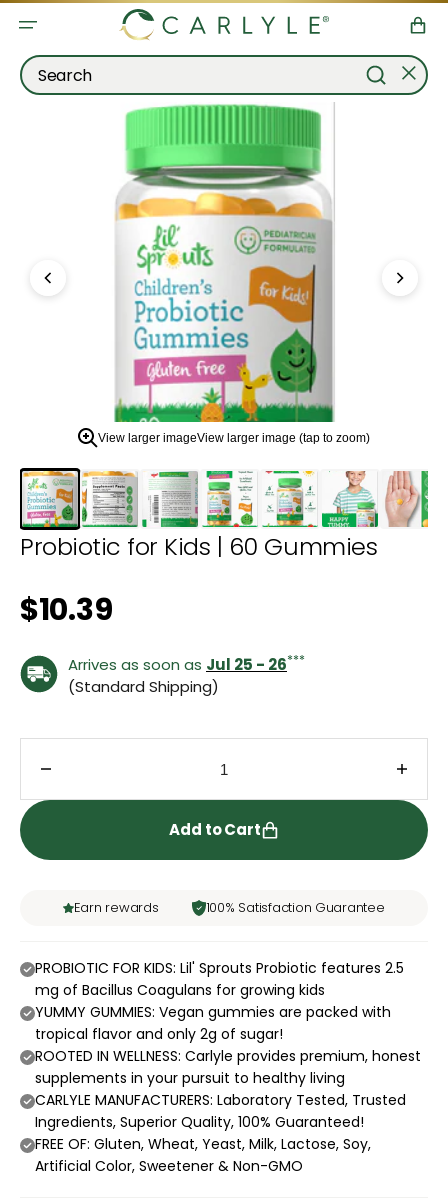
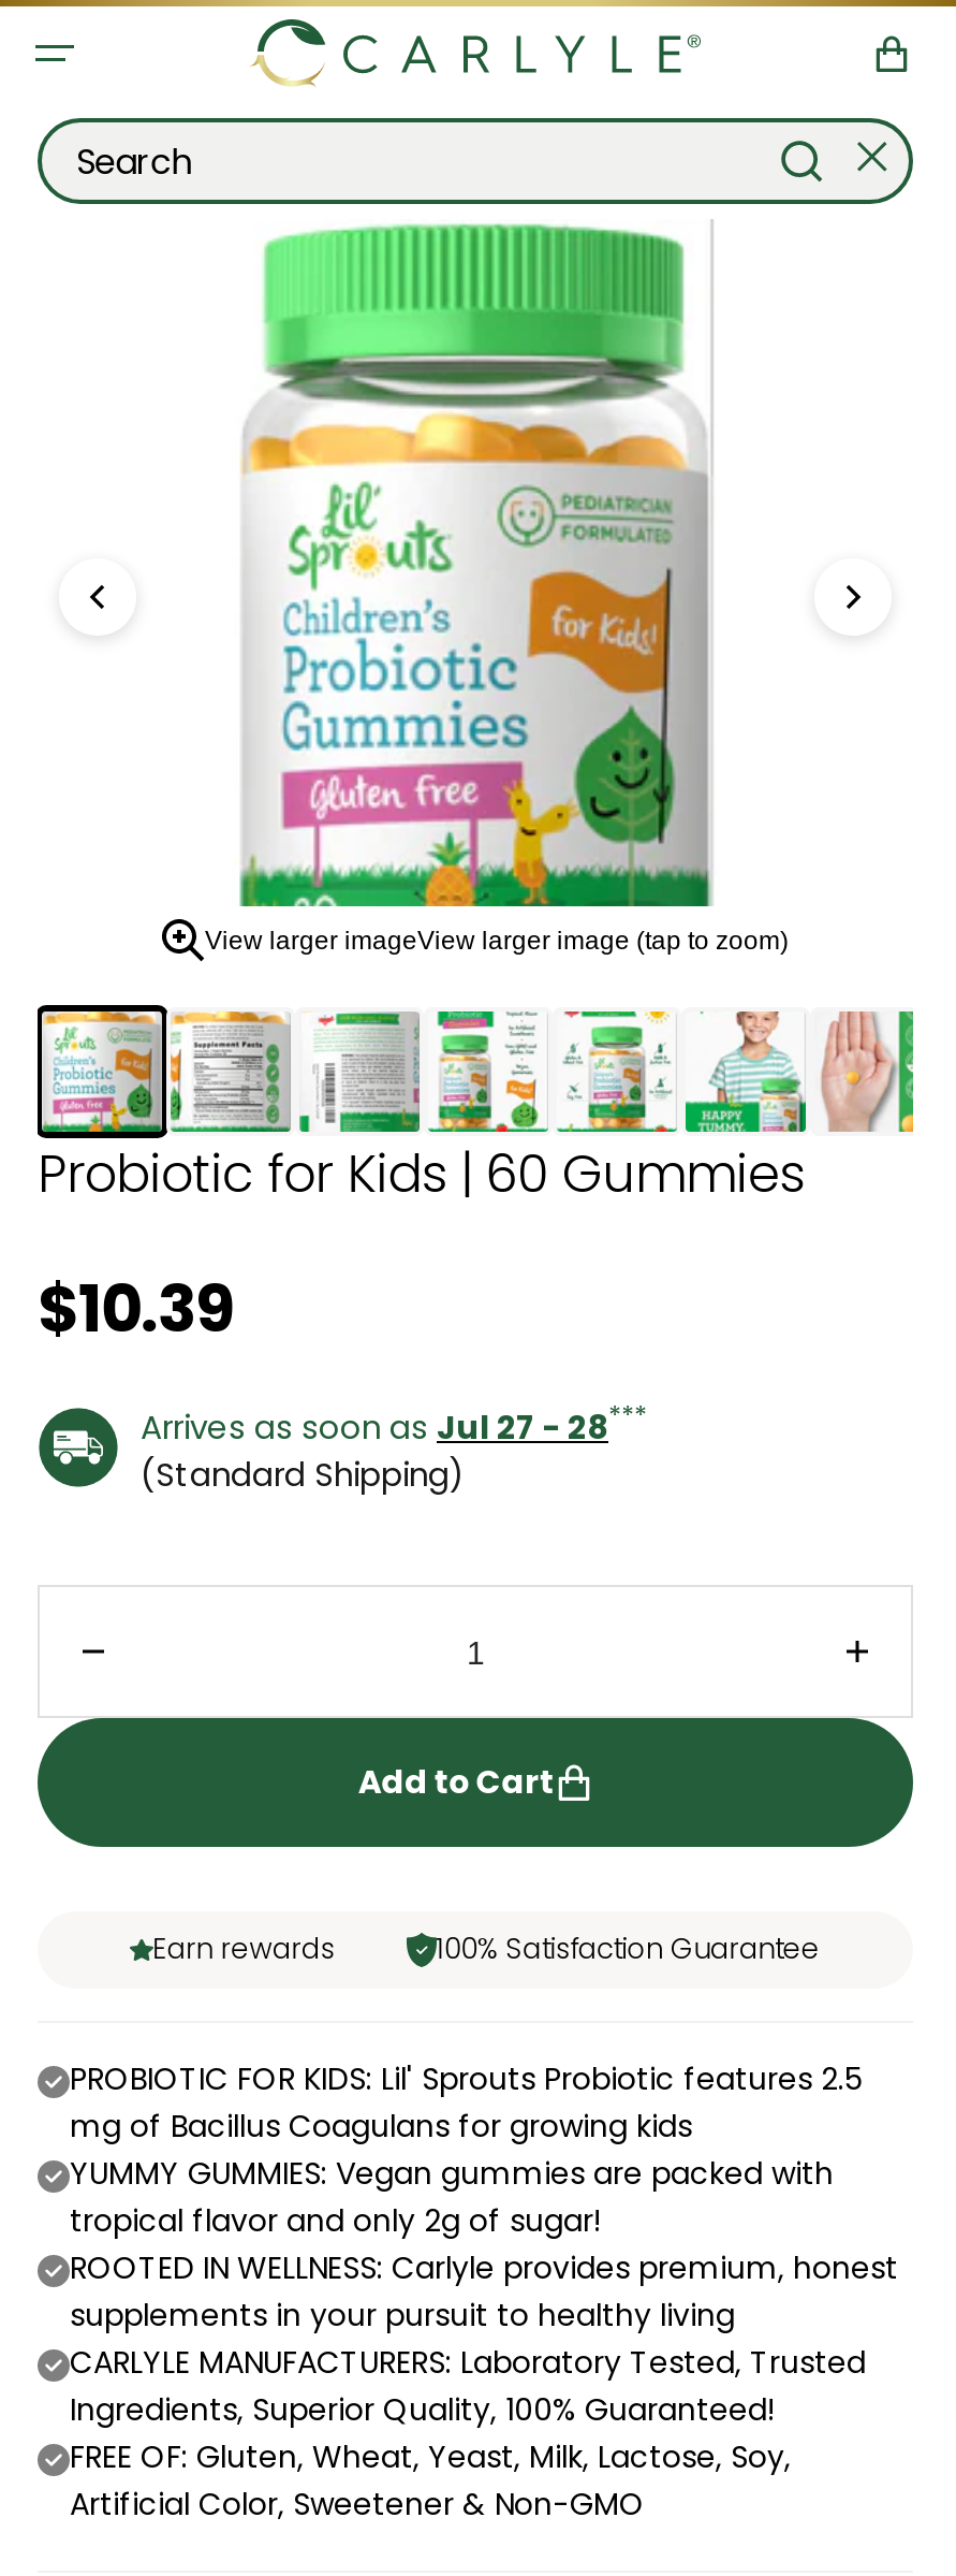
[68,651,305,675] Arrives as soon as Jul 25 - 26*** -> [141,1398,647,1450] Arrives as soon as Jul 27 - 28***

